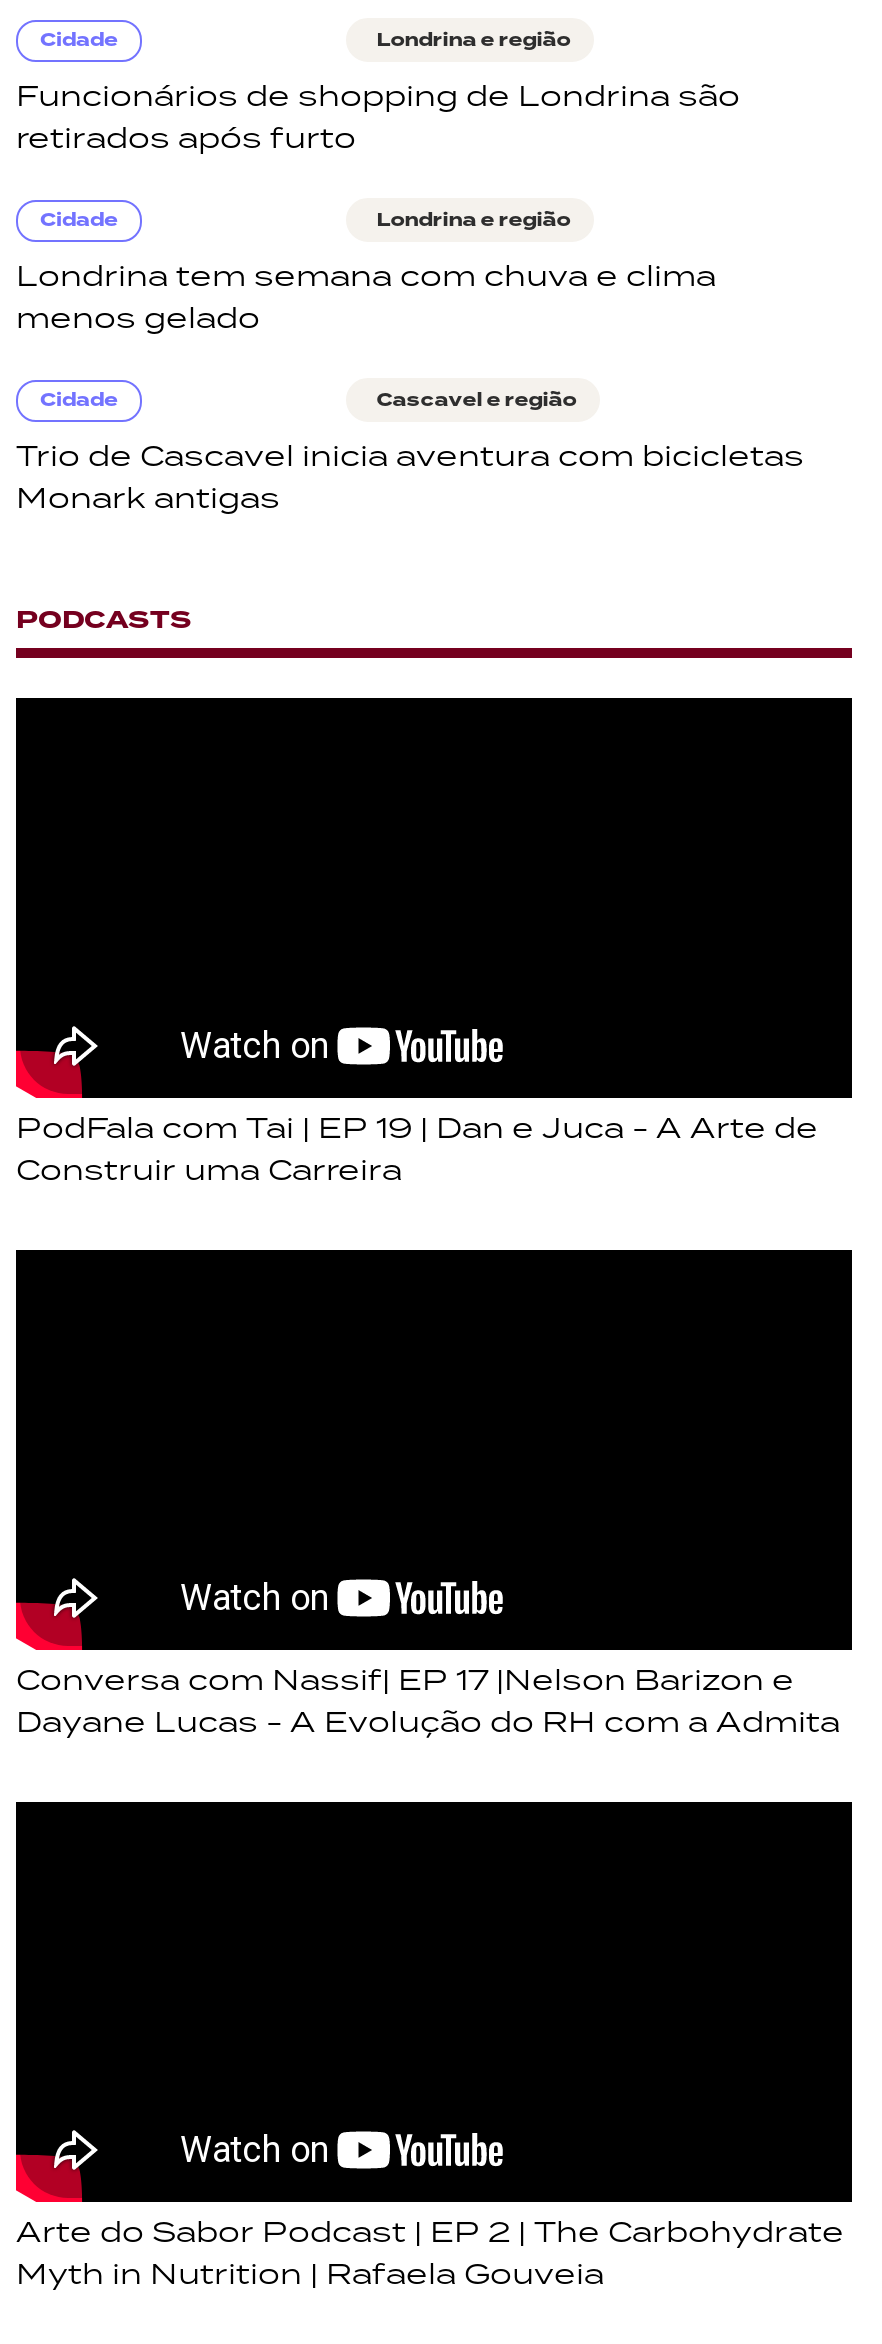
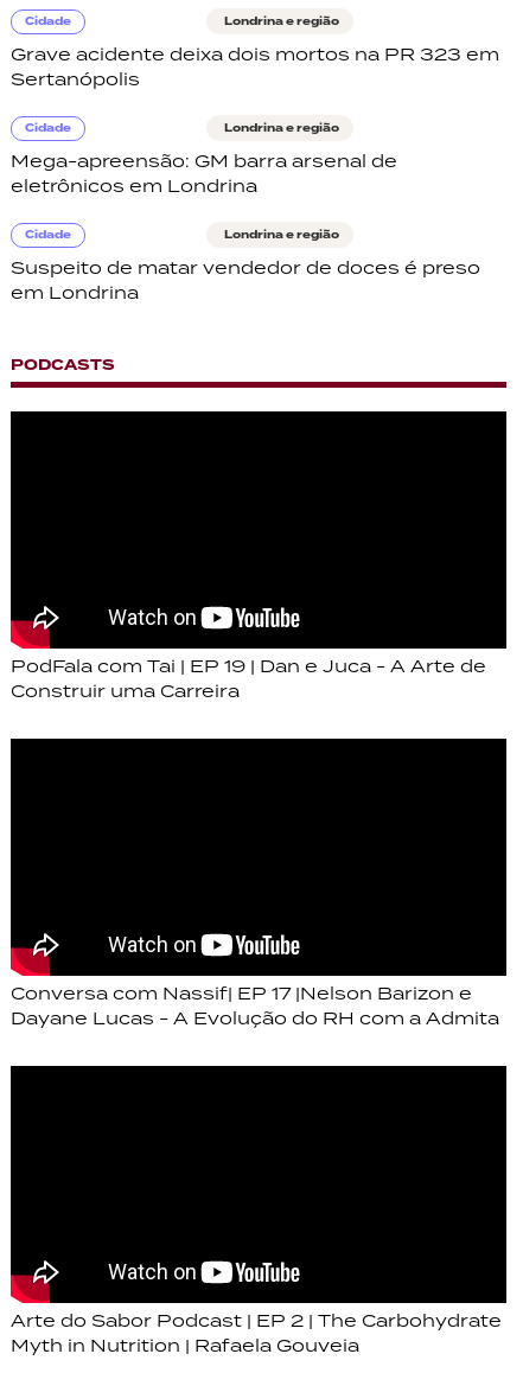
[16,76,740,156] Funcionários de shopping de Londrina são | retirados após furto -> [11,43,499,90] Grave acidente deixa dois mortos na PR 323 em | Sertanópolis
[16,256,716,336] Londrina tem semana com chuva e clima | menos gelado -> [11,149,397,197] Mega-apreensão: GM barra arsenal de | eletrônicos em Londrina
[376,386,576,414] Cascavel e região -> [224,226,339,243] Londrina e região
[16,436,804,516] Trio de Cascavel inicia aventura com bicicletas | Monark antigas -> [11,256,480,304] Suspeito de matar vendedor de doces é preso | em Londrina

